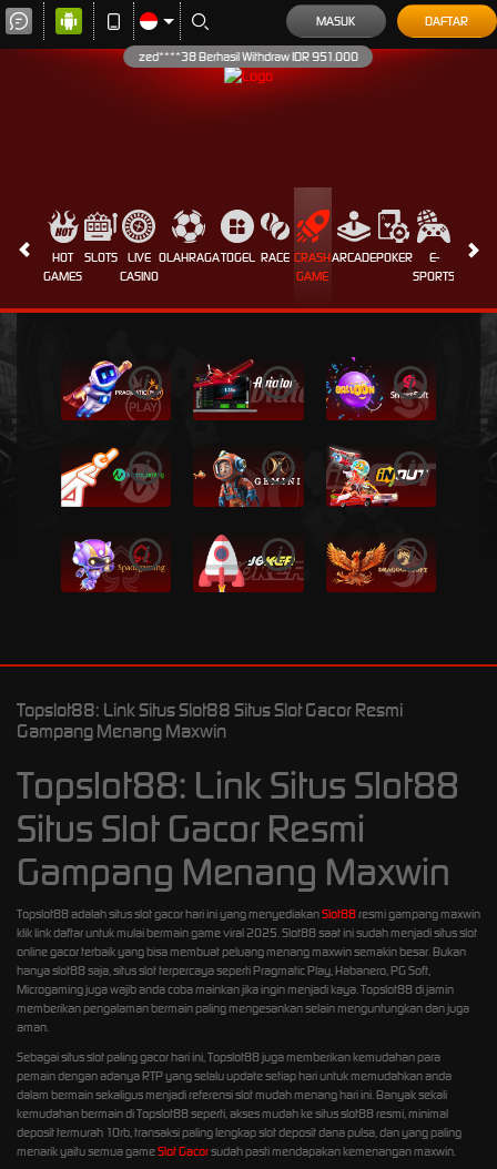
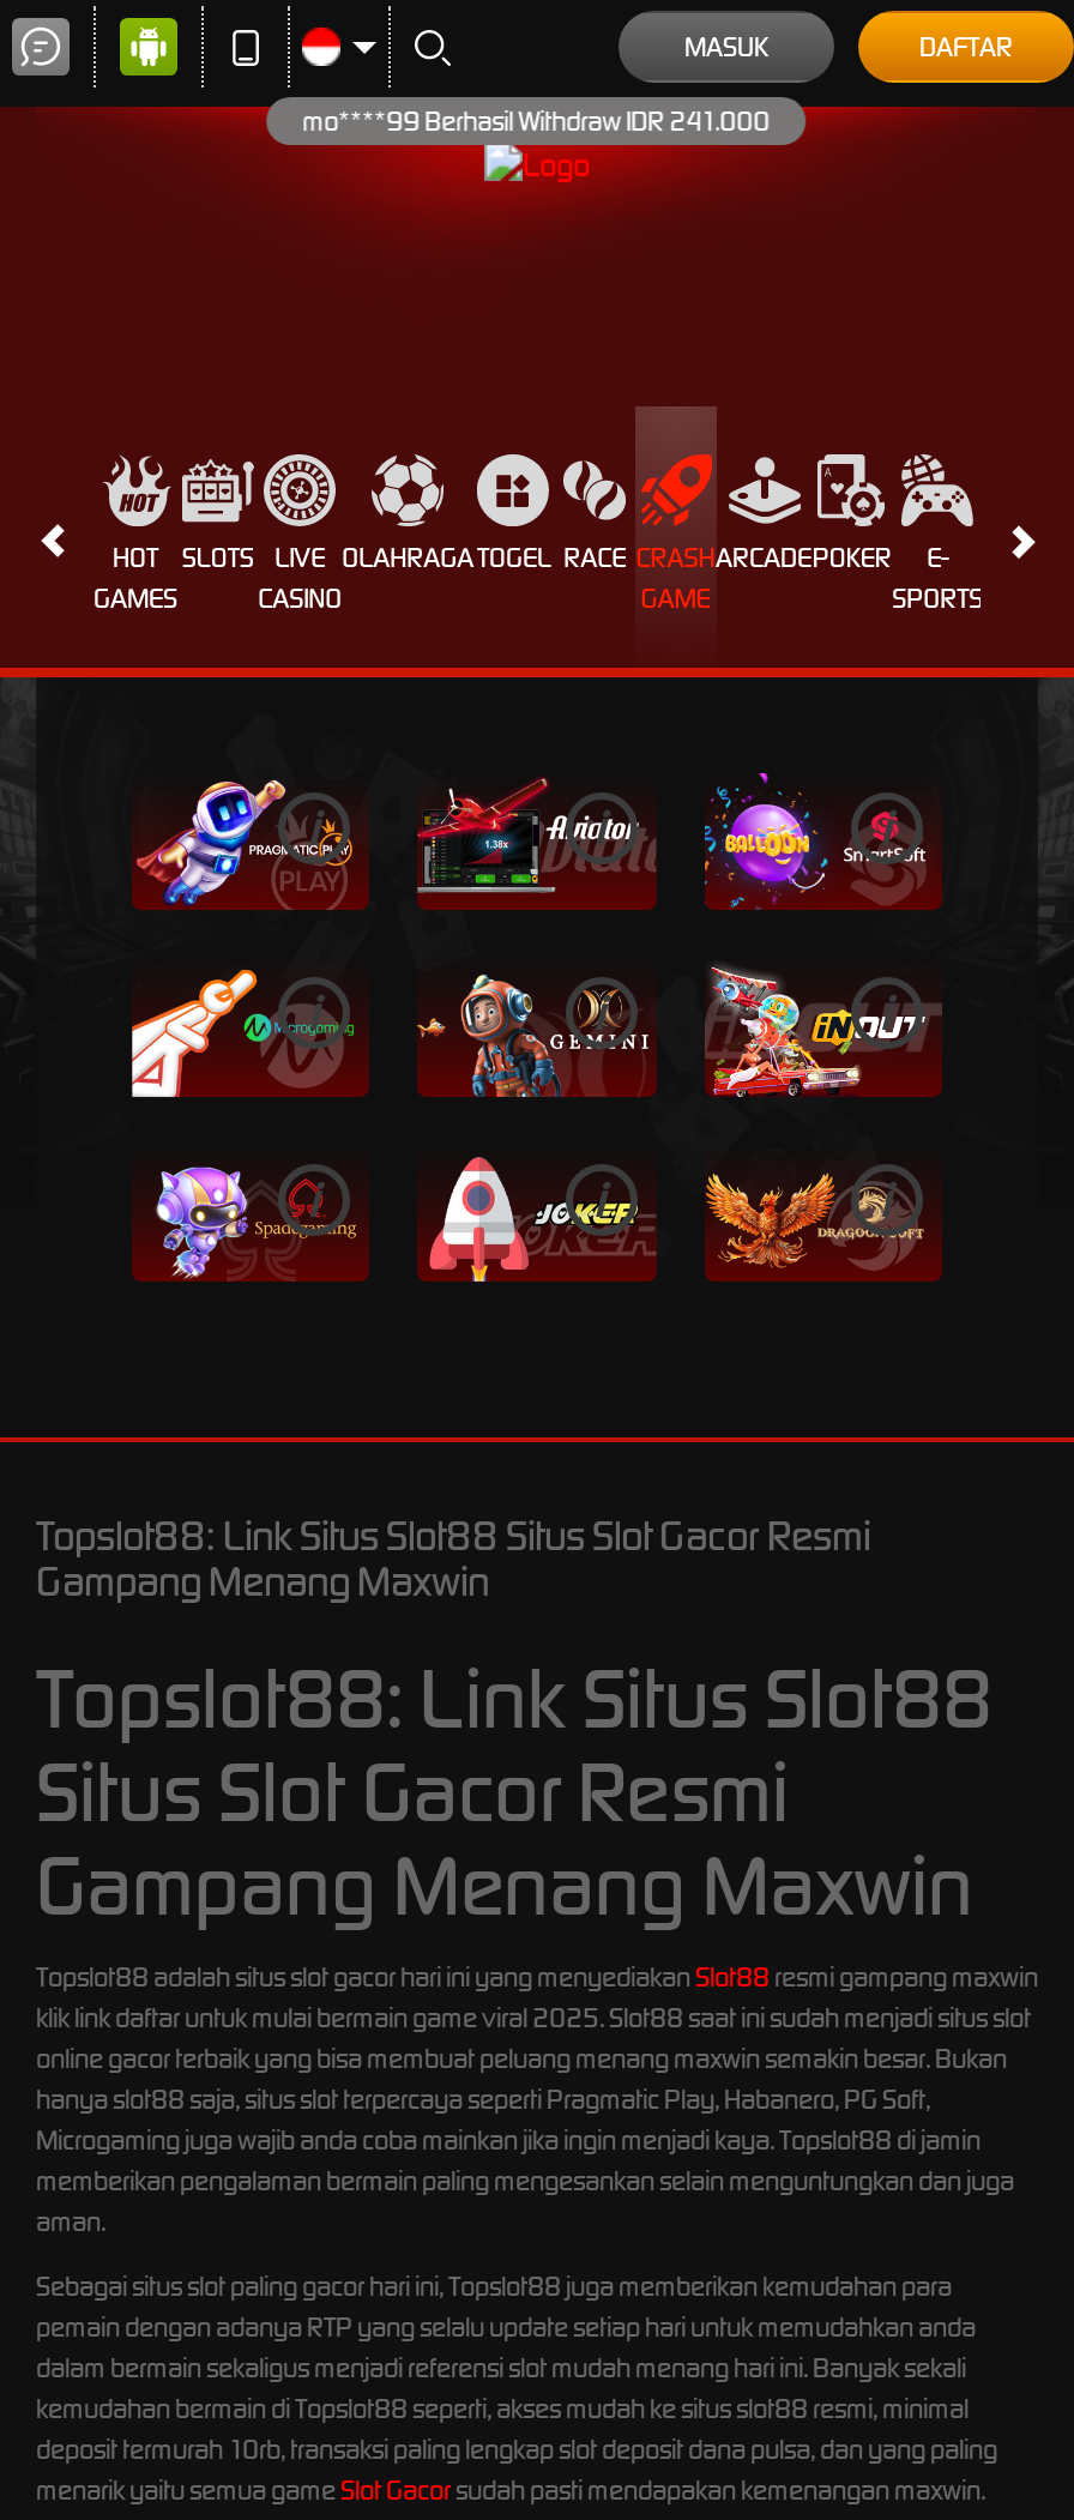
[138,49,358,64] zed****38 Berhasil Withdraw IDR 951.000 -> [302,107,770,140] mo****99 Berhasil Withdraw IDR 241.000

